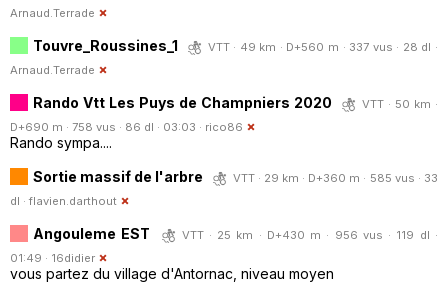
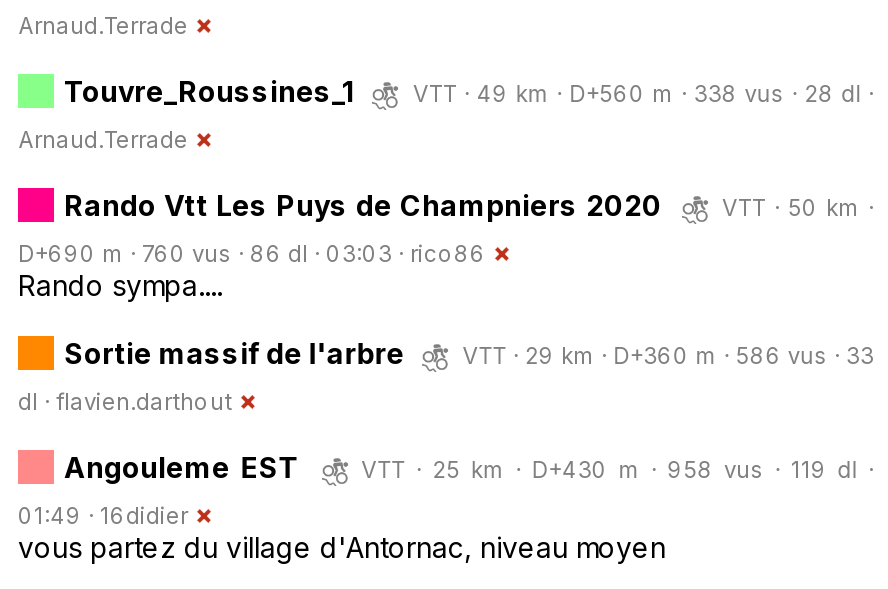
[208,39,438,53] VTT · 49 km · D+560 m · 337 vus · 28 dl · -> [413,79,874,107] VTT · 49 km · D+560 m · 338 vus · 28 dl ·
[10,120,243,134] D+690 m · 758 vus · 86 dl · 03:03 · rico86 -> [18,240,486,268] D+690 m · 760 vus · 86 dl · 03:03 · rico86
[232,170,438,184] VTT · 29 km · D+360 m · 585 vus · 33 -> [463,341,874,369] VTT · 29 km · D+360 m · 586 vus · 33
[182,227,438,241] VTT · 25 km · D+430 m · 956 vus · 119 dl · -> [361,455,874,483] VTT · 25 km · D+430 m · 958 vus · 119 dl ·

